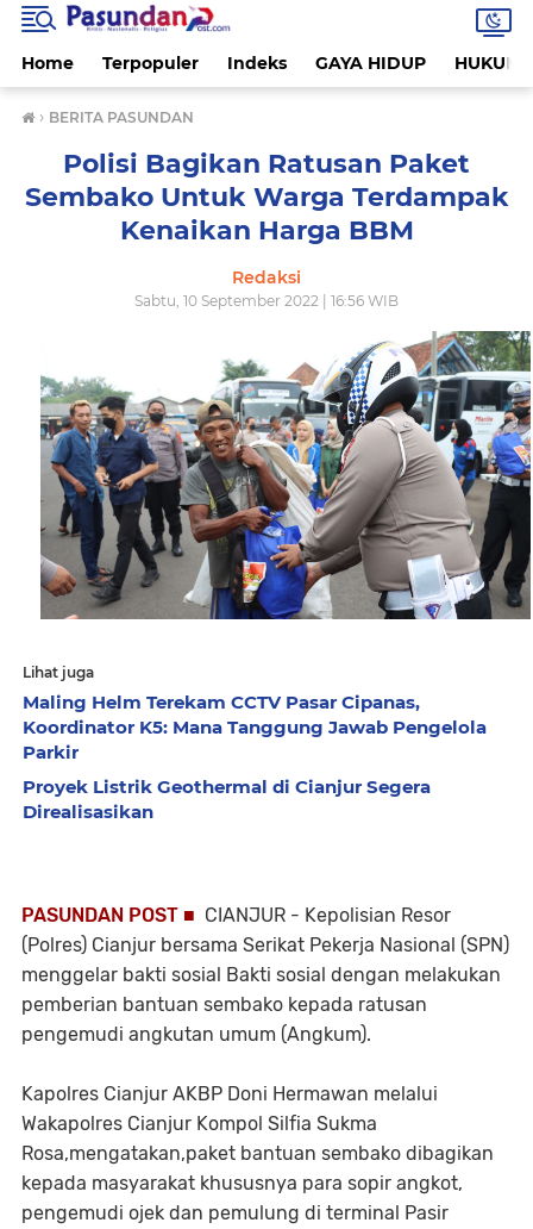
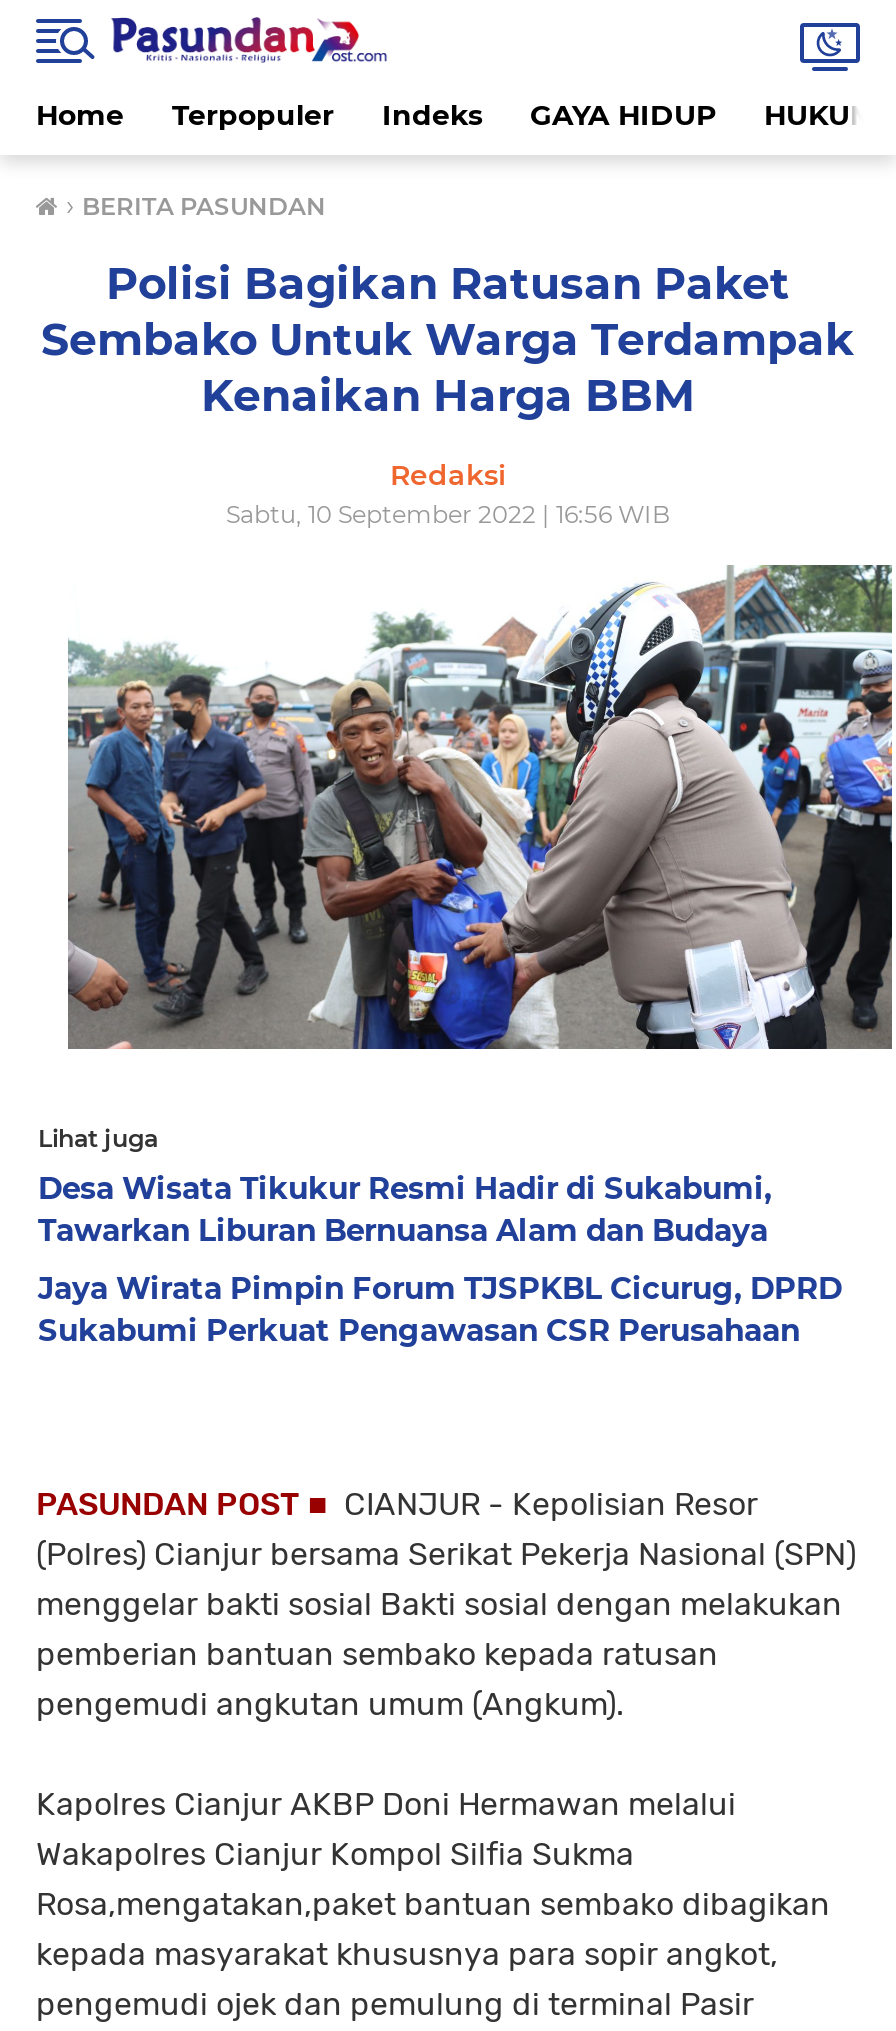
[23,690,487,763] Maling Helm Terekam CCTV Pasar Cipanas, | Koordinator K5: Mana Tanggung Jawab Pengelola | Parkir -> [38,1168,772,1248] Desa Wisata Tikukur Resmi Hadir di Sukabumi, | Tawarkan Liburan Bernuansa Alam dan Budaya
[23,775,431,822] Proyek Listrik Geothermal di Cianjur Segera | Direalisasikan -> [38,1268,842,1348] Jaya Wirata Pimpin Forum TJSPKBL Cicurug, DPRD | Sukabumi Perkuat Pengawasan CSR Perusahaan

